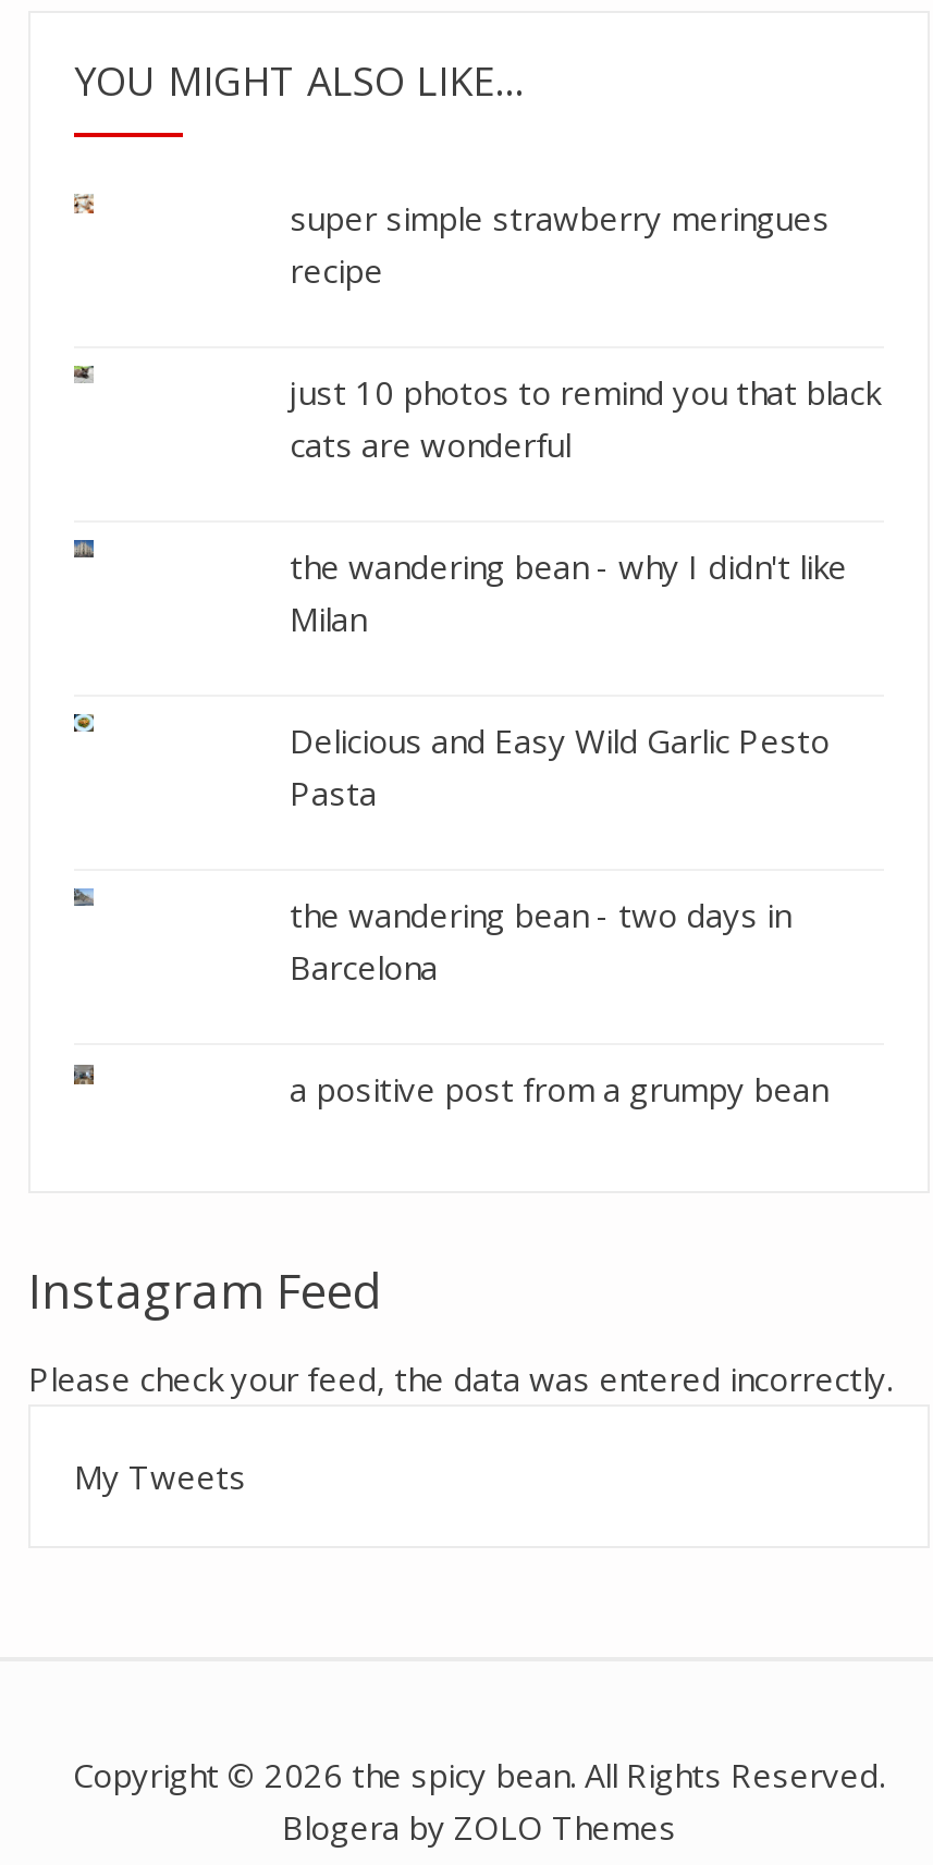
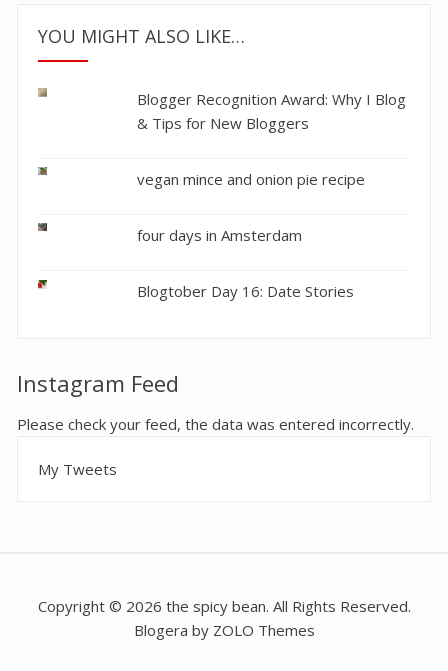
[289,196,879,1110] super simple strawberry meringues | recipe | just 10 photos to remind you that black | cats are wonderful | the wandering bean - why I didn't like | Milan | Delicious and Easy Wild Garlic Pesto | Pasta | the wandering bean - two days in | Barcelona | a positive post from a grumpy bean -> [137,89,406,301] Blogger Recognition Award: Why I Blog | & Tips for New Bloggers | vegan mince and onion pie recipe | four days in Amsterdam | Blogtober Day 16: Date Stories

